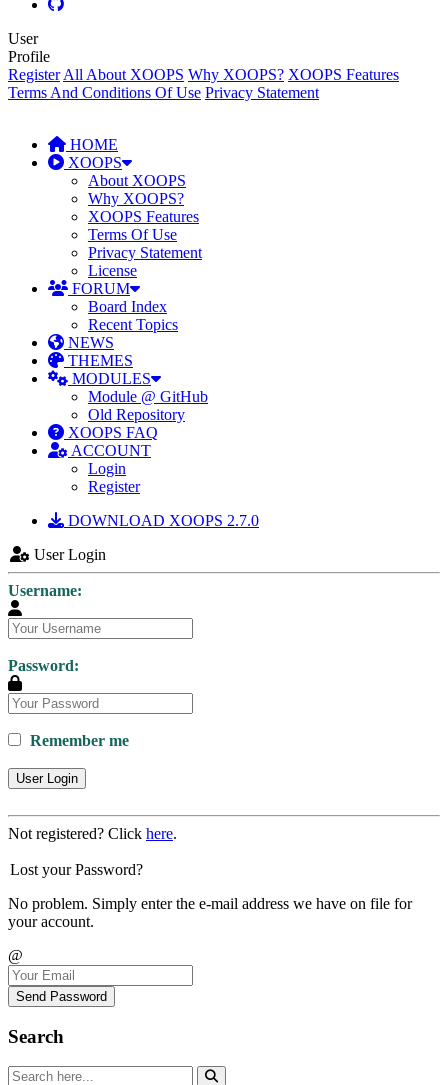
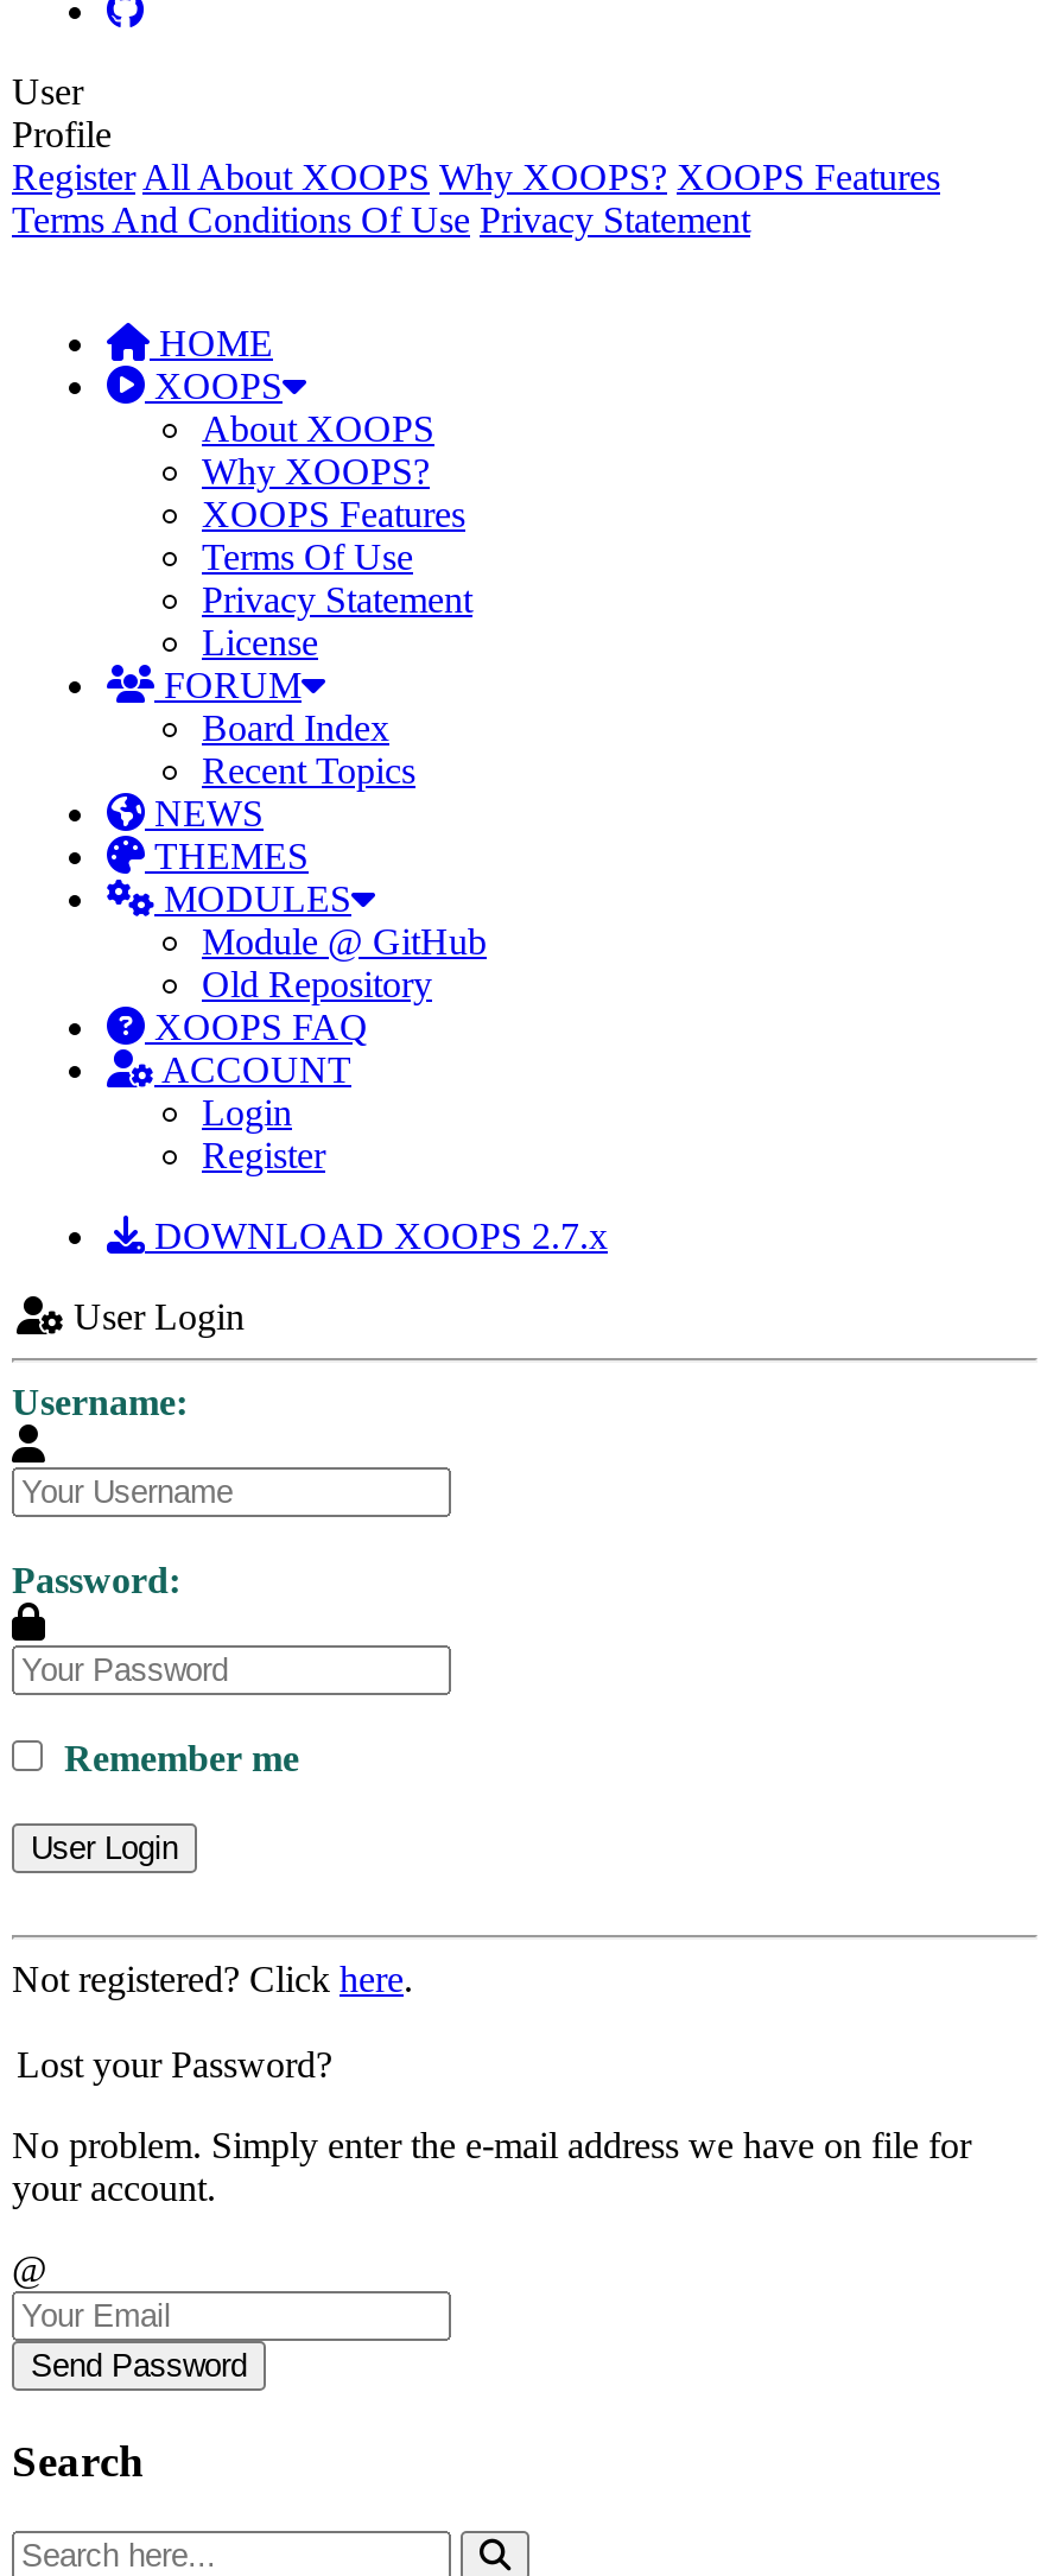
[64,512,259,529] DOWNLOAD XOOPS 2.7.0 -> [145,1216,608,1256] DOWNLOAD XOOPS 2.7.x

